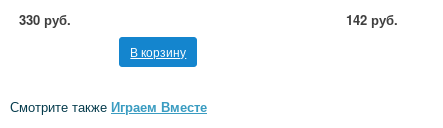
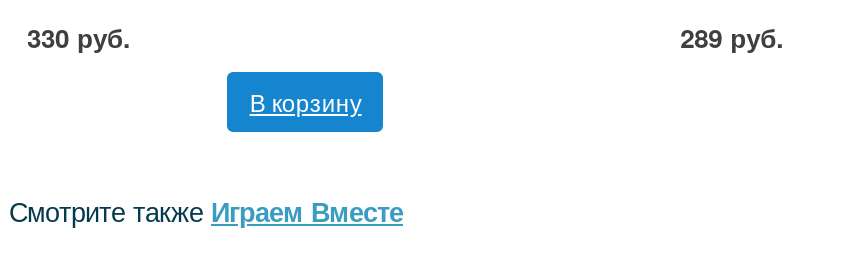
[346,10,398,29] 142 руб. -> [680,17,784,55] 289 руб.

